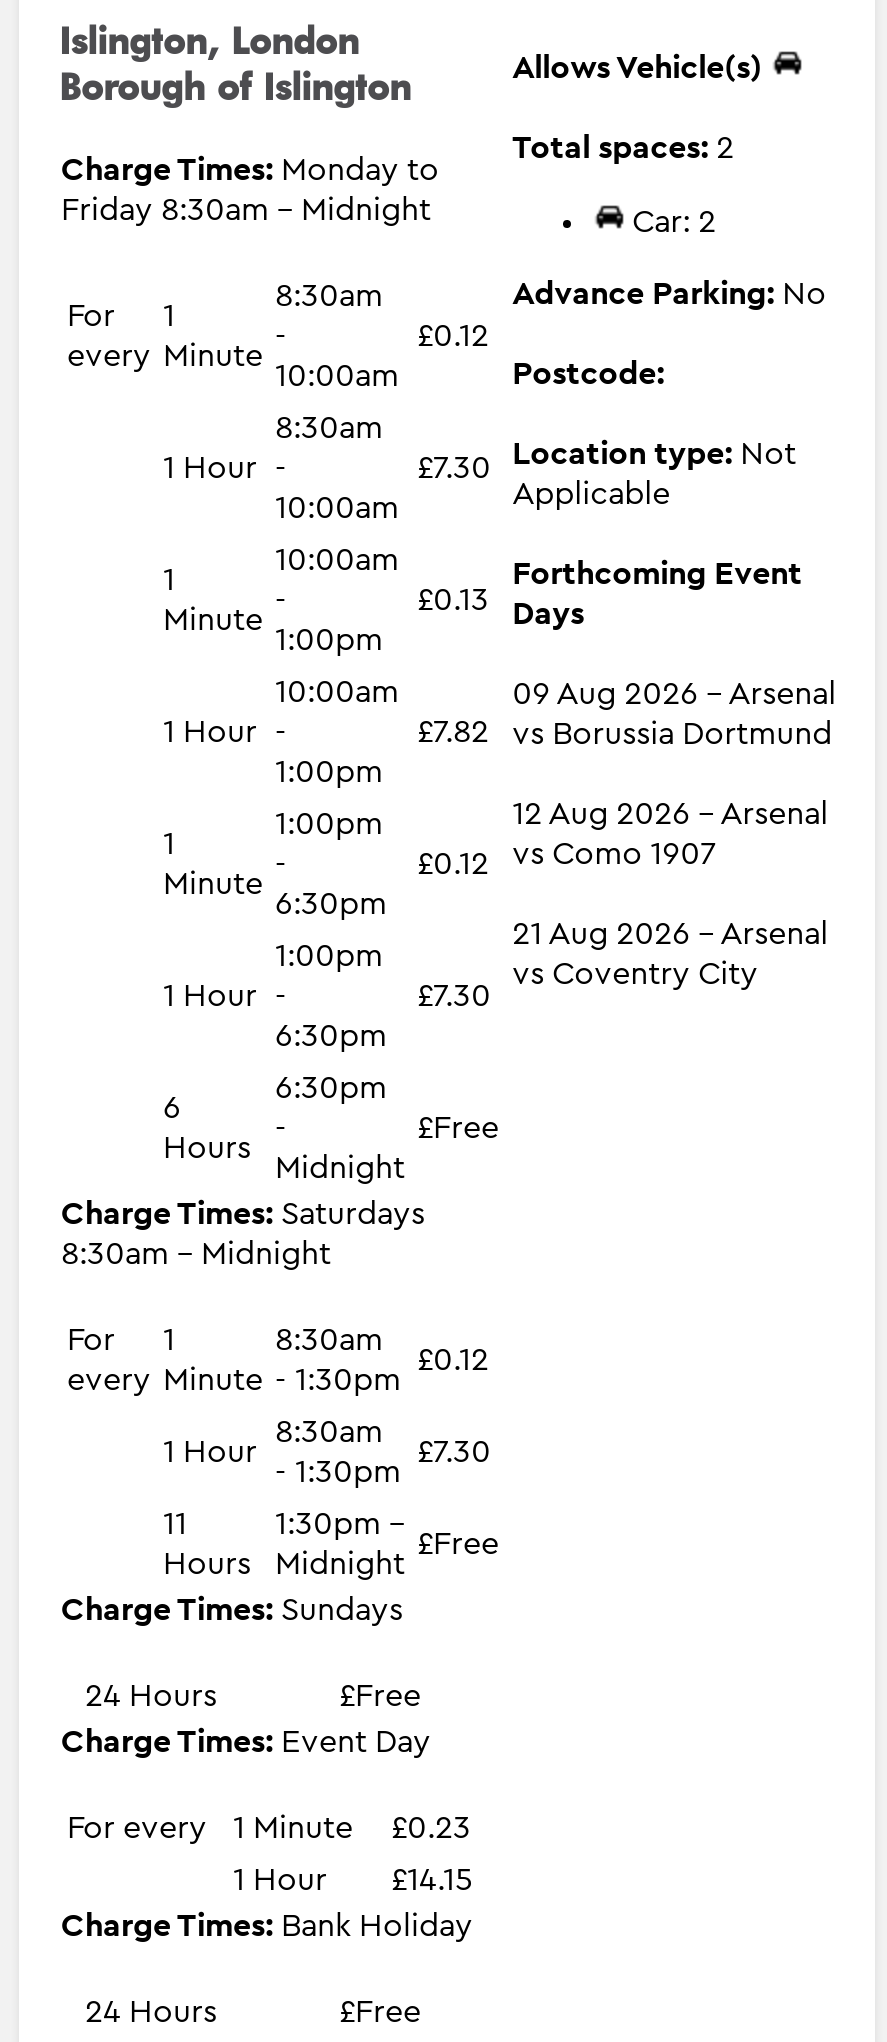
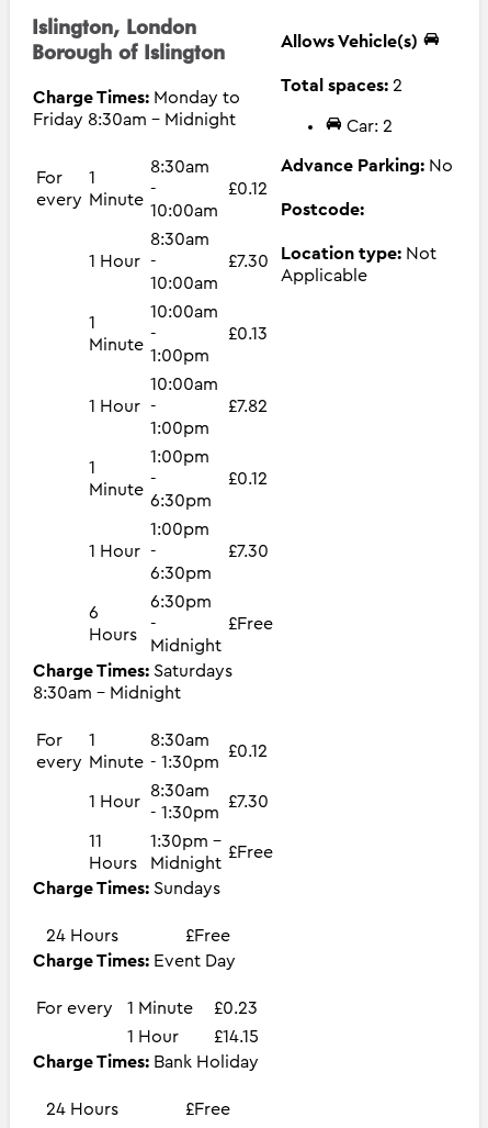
[512,557,836,989] Forthcoming Event | Days | 09 Aug 2026 - Arsenal | vs Borussia Dortmund | 12 Aug 2026 - Arsenal | vs Como 1907 | 21 Aug 2026 - Arsenal | vs Coventry City -> none

